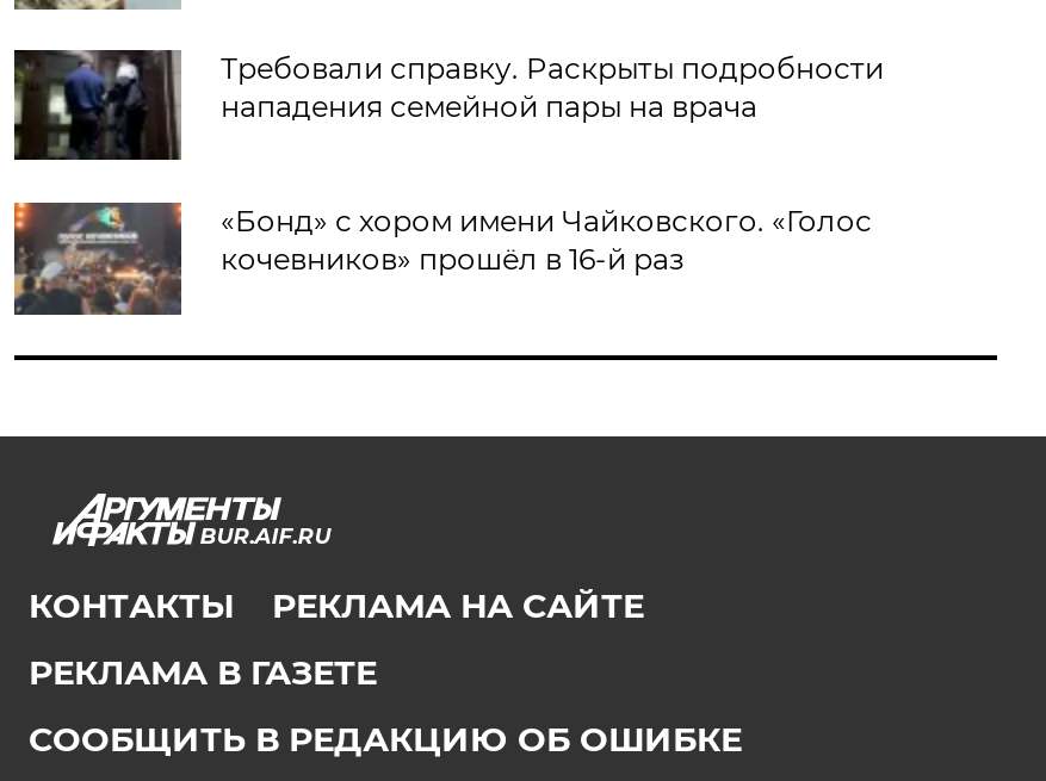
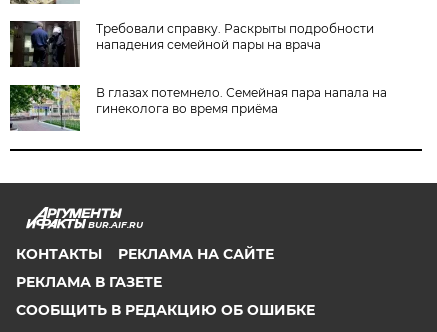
[12,200,872,317] [image] | «Бонд» с хором имени Чайковского. «Голос | кочевников» прошёл в 16-й раз -> [9,84,387,132] [image] | В глазах потемнело. Семейная пара напала на | гинеколога во время приёма

